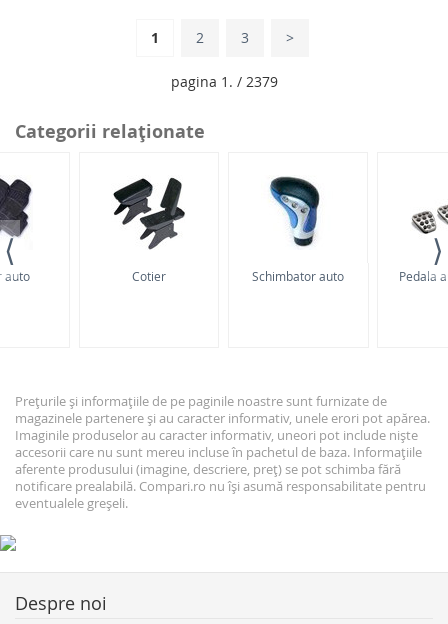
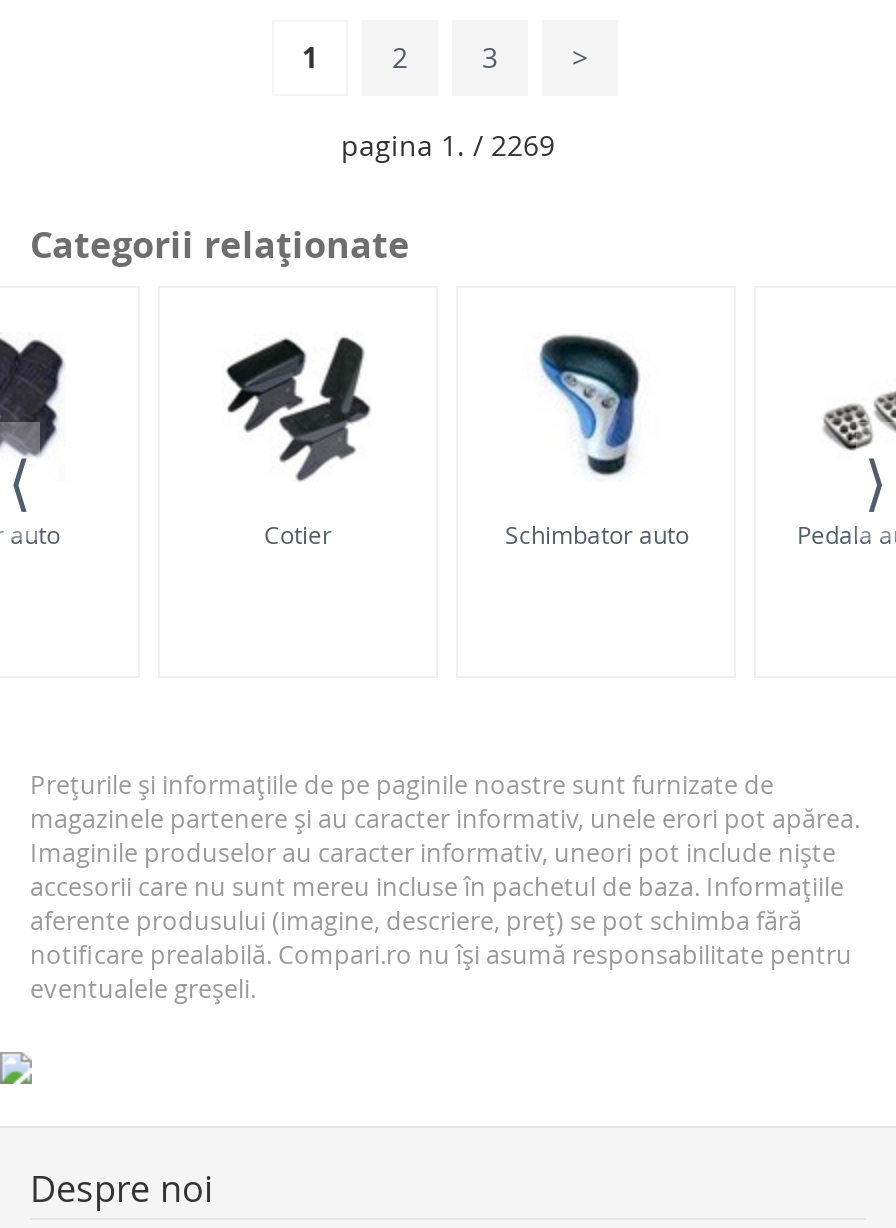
[170,71,277,90] pagina 1. / 2379 -> [341,125,555,163] pagina 1. / 2269

